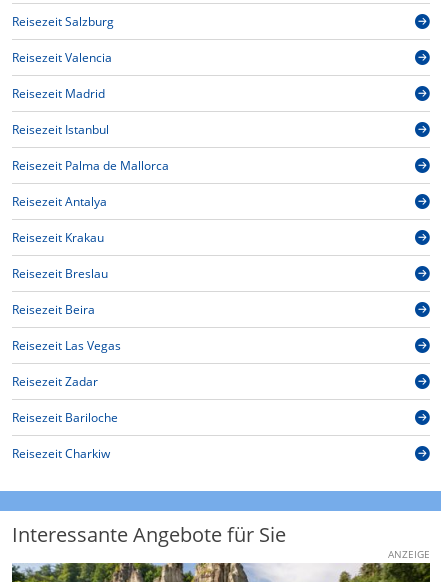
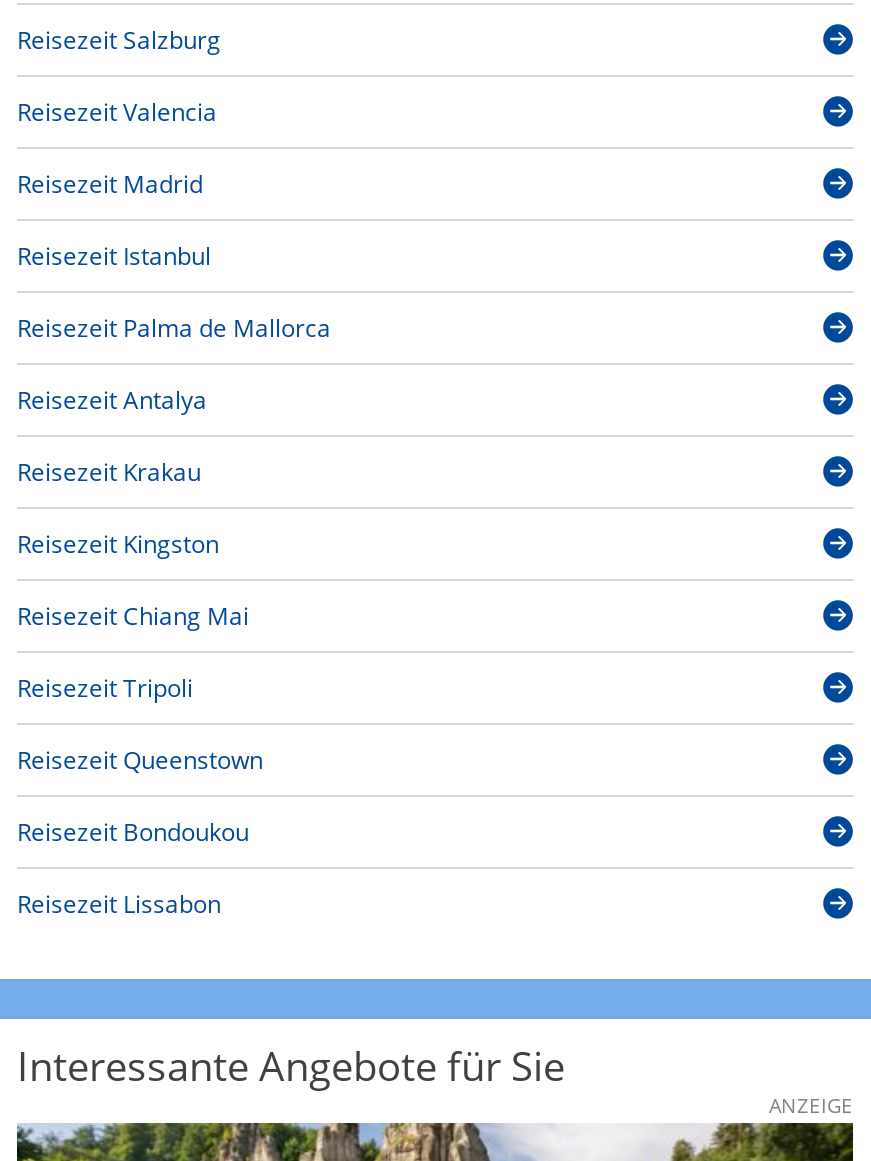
[12,265,108,282] Reisezeit Breslau -> [17,527,219,561] Reisezeit Kingston
[12,301,95,318] Reisezeit Beira -> [17,599,249,633] Reisezeit Chiang Mai
[12,337,121,354] Reisezeit Las Vegas -> [17,671,193,705] Reisezeit Tripoli
[12,373,98,390] Reisezeit Zadar -> [17,743,263,777] Reisezeit Queenstown
[12,409,118,426] Reisezeit Bariloche -> [17,815,249,849] Reisezeit Bondoukou
[12,445,110,462] Reisezeit Charkiw -> [17,887,221,921] Reisezeit Lissabon

